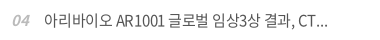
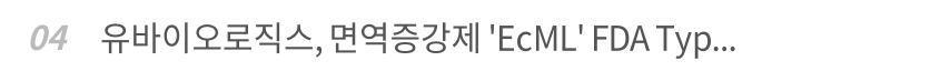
[44,9,327,31] 아리바이오 AR1001 글로벌 임상3상 결과, CT... -> [100,13,736,62] 유바이오로직스, 면역증강제 'EcML' FDA Typ...

